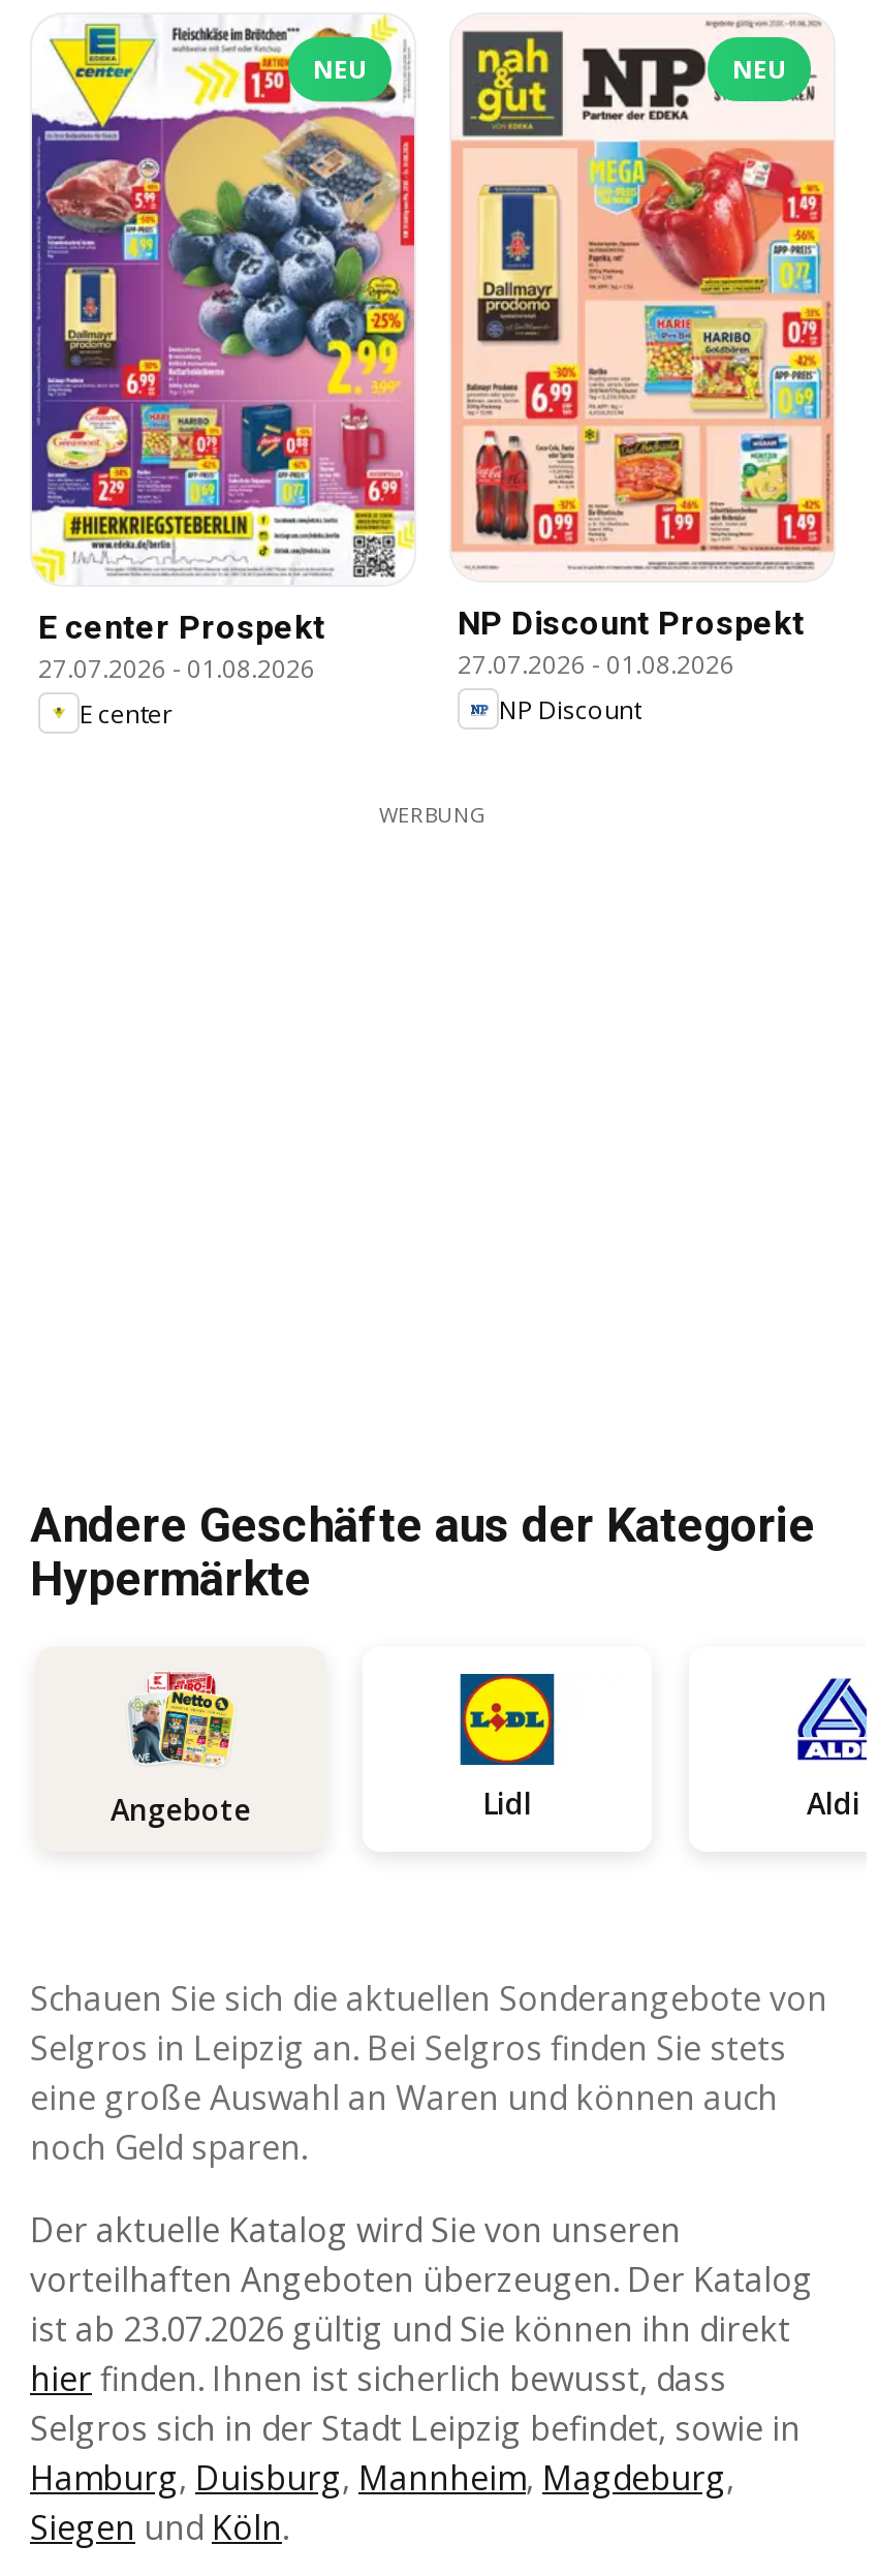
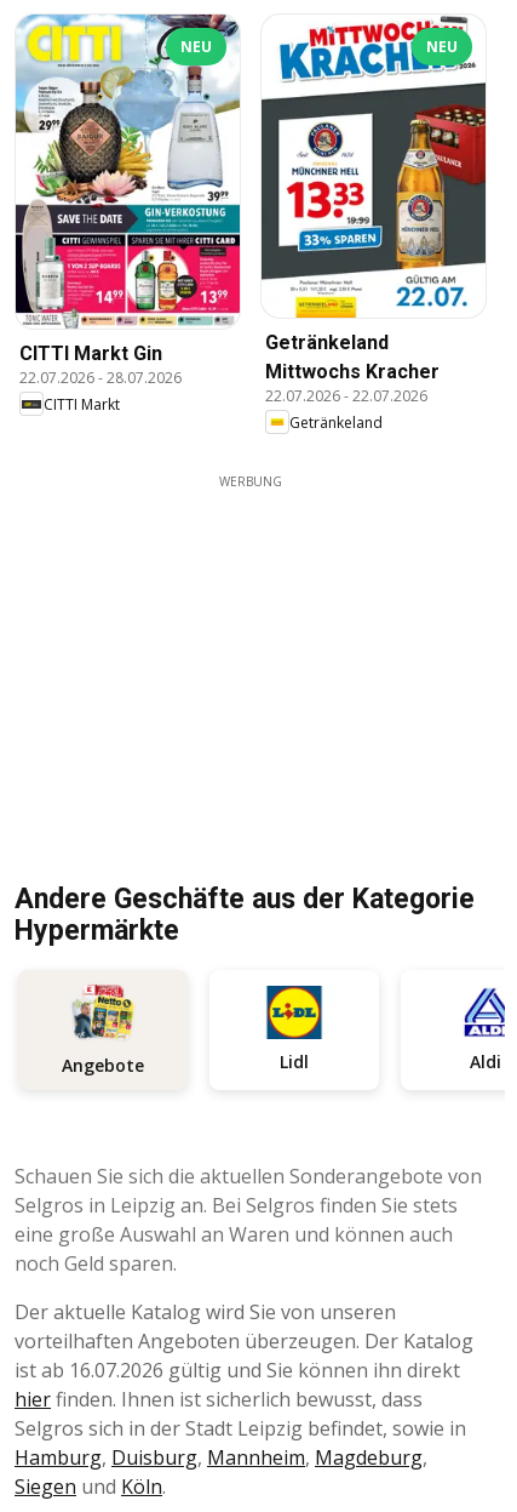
[30,13,416,730] [image] | E center Prospekt | 27.07.2026 - 01.08.2026 | E center -> [15,13,241,414] [image] | CITTI Markt Gin | 22.07.2026 - 28.07.2026 | CITTI Markt
[449,15,836,727] [image] | NP Discount Prospekt | 27.07.2026 - 01.08.2026 | NP Discount -> [260,15,487,432] [image] | Getränkeland | Mittwochs Kracher | 22.07.2026 - 22.07.2026 | Getränkeland
[30,2306,790,2351] ist ab 23.07.2026 gültig und Sie können ihn direkt -> [15,1357,460,1384] ist ab 16.07.2026 gültig und Sie können ihn direkt

